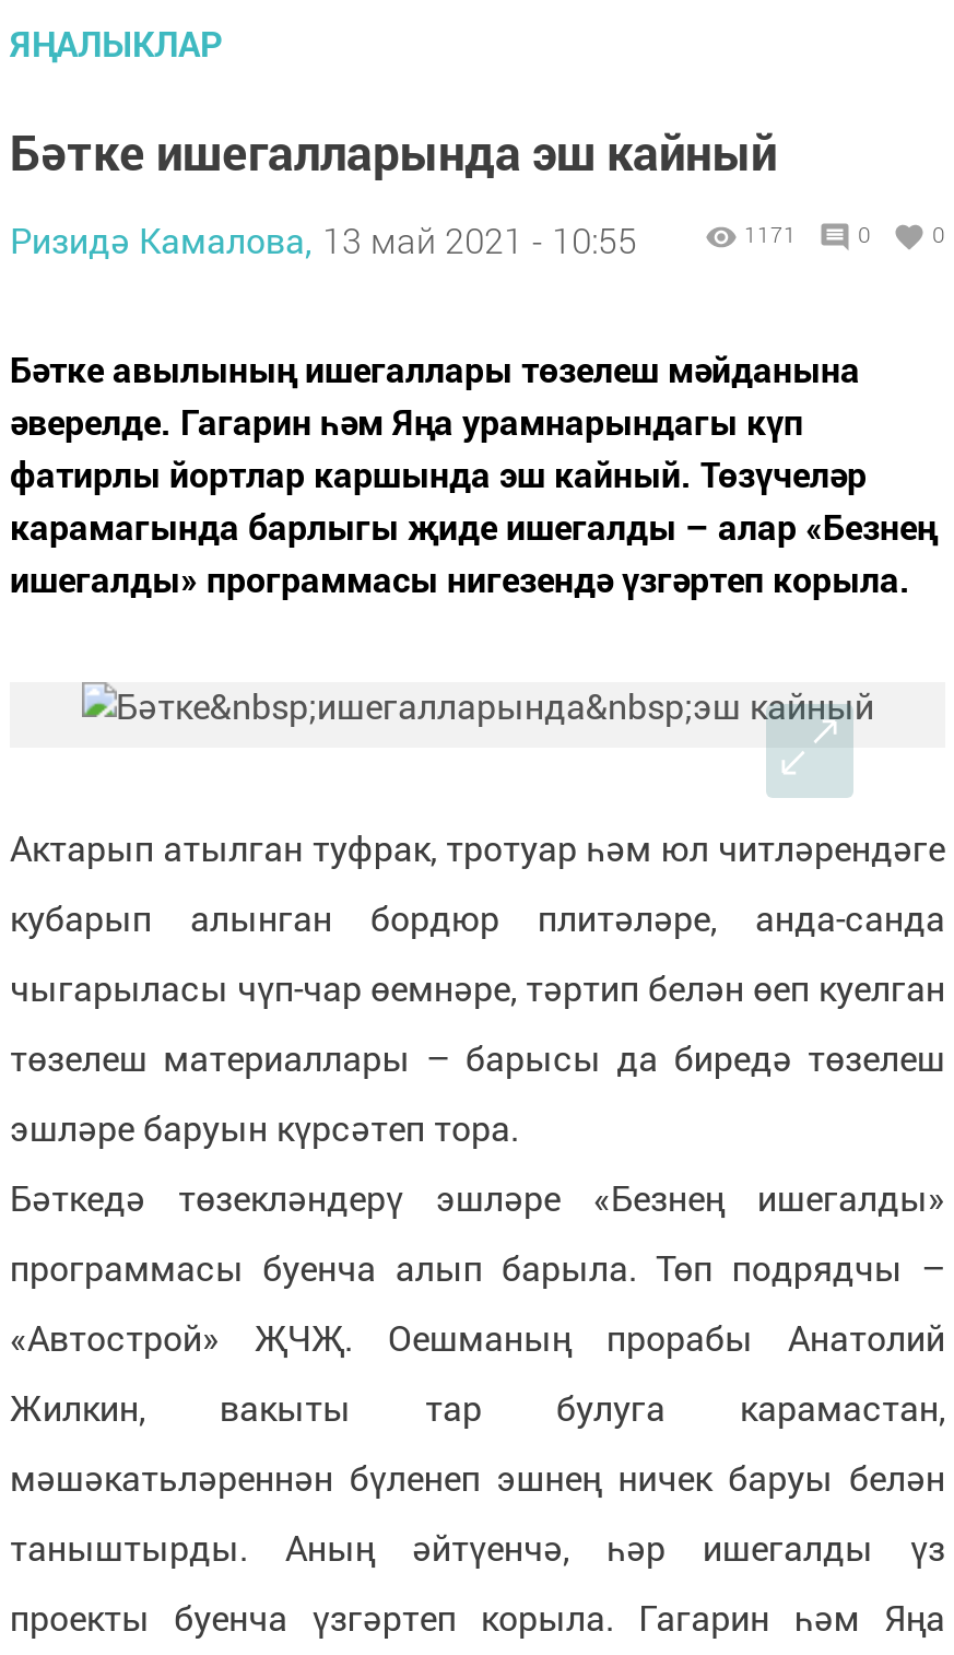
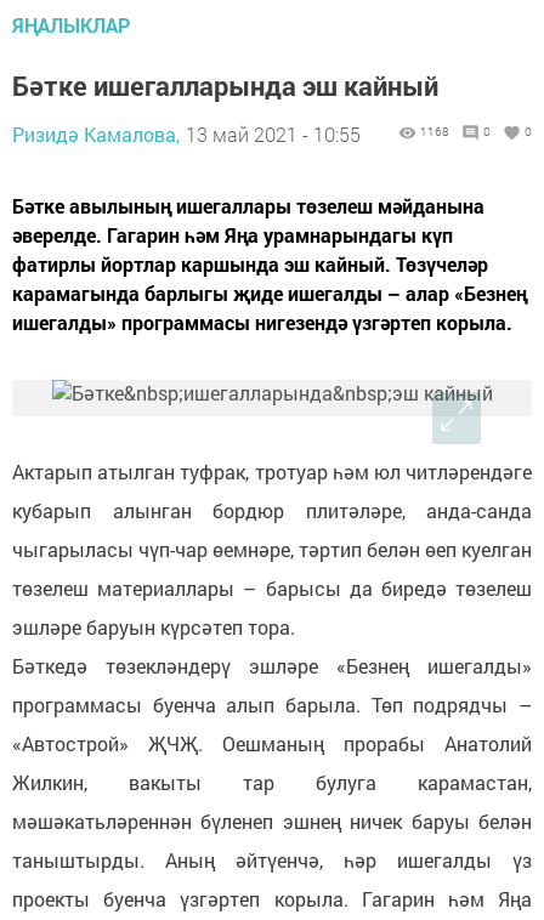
[744,221,797,250] 1171 -> [420,124,449,140] 1168

